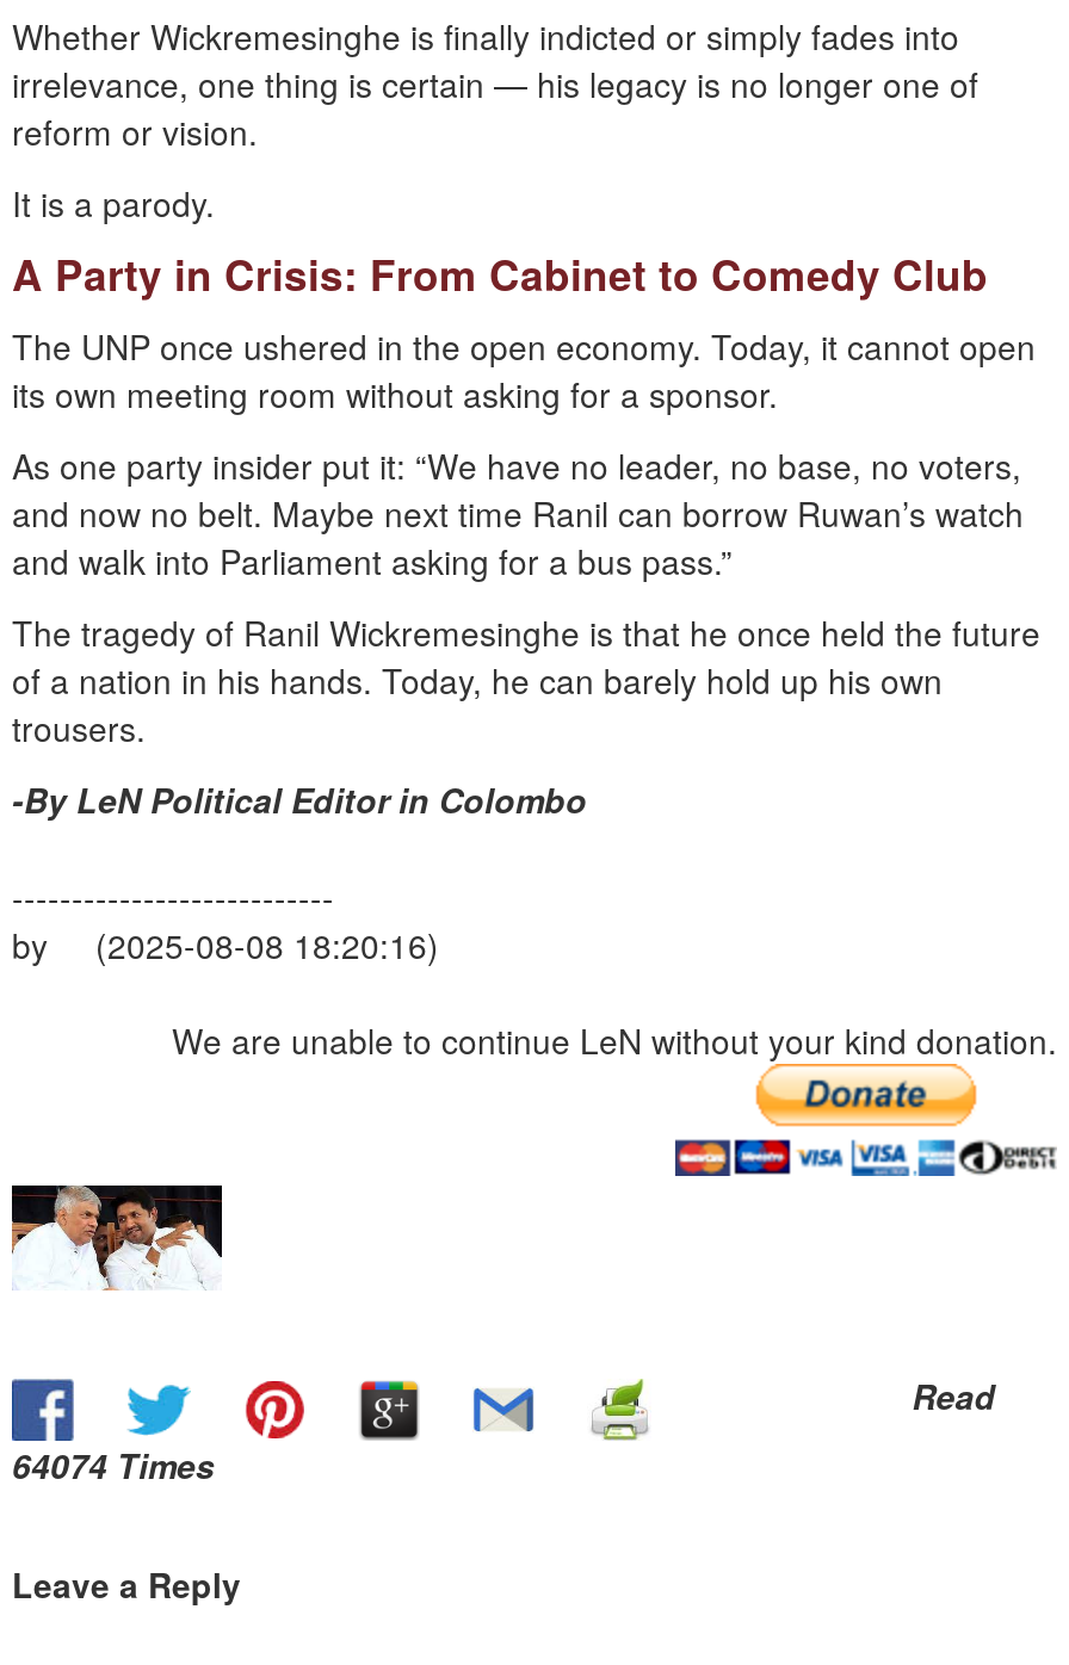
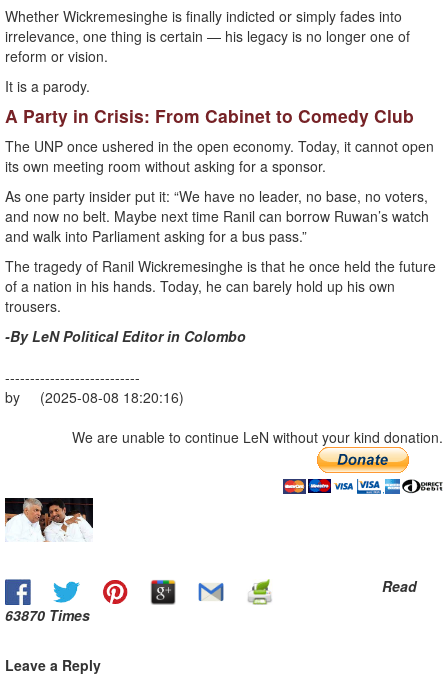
[12,1441,215,1489] 64074 Times -> [5,605,90,625] 63870 Times

